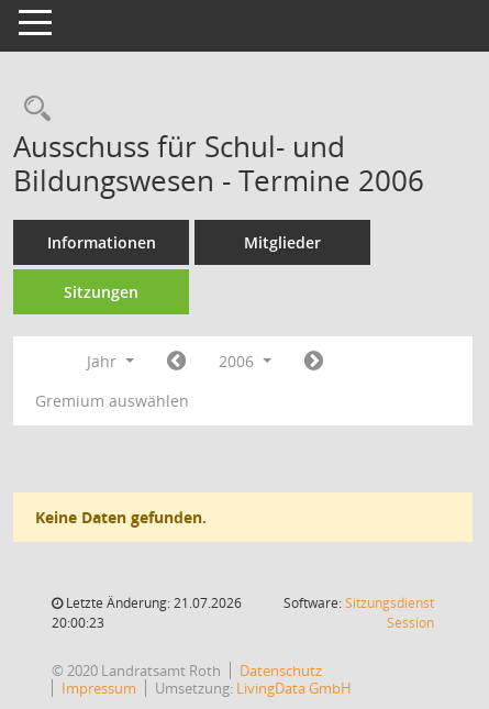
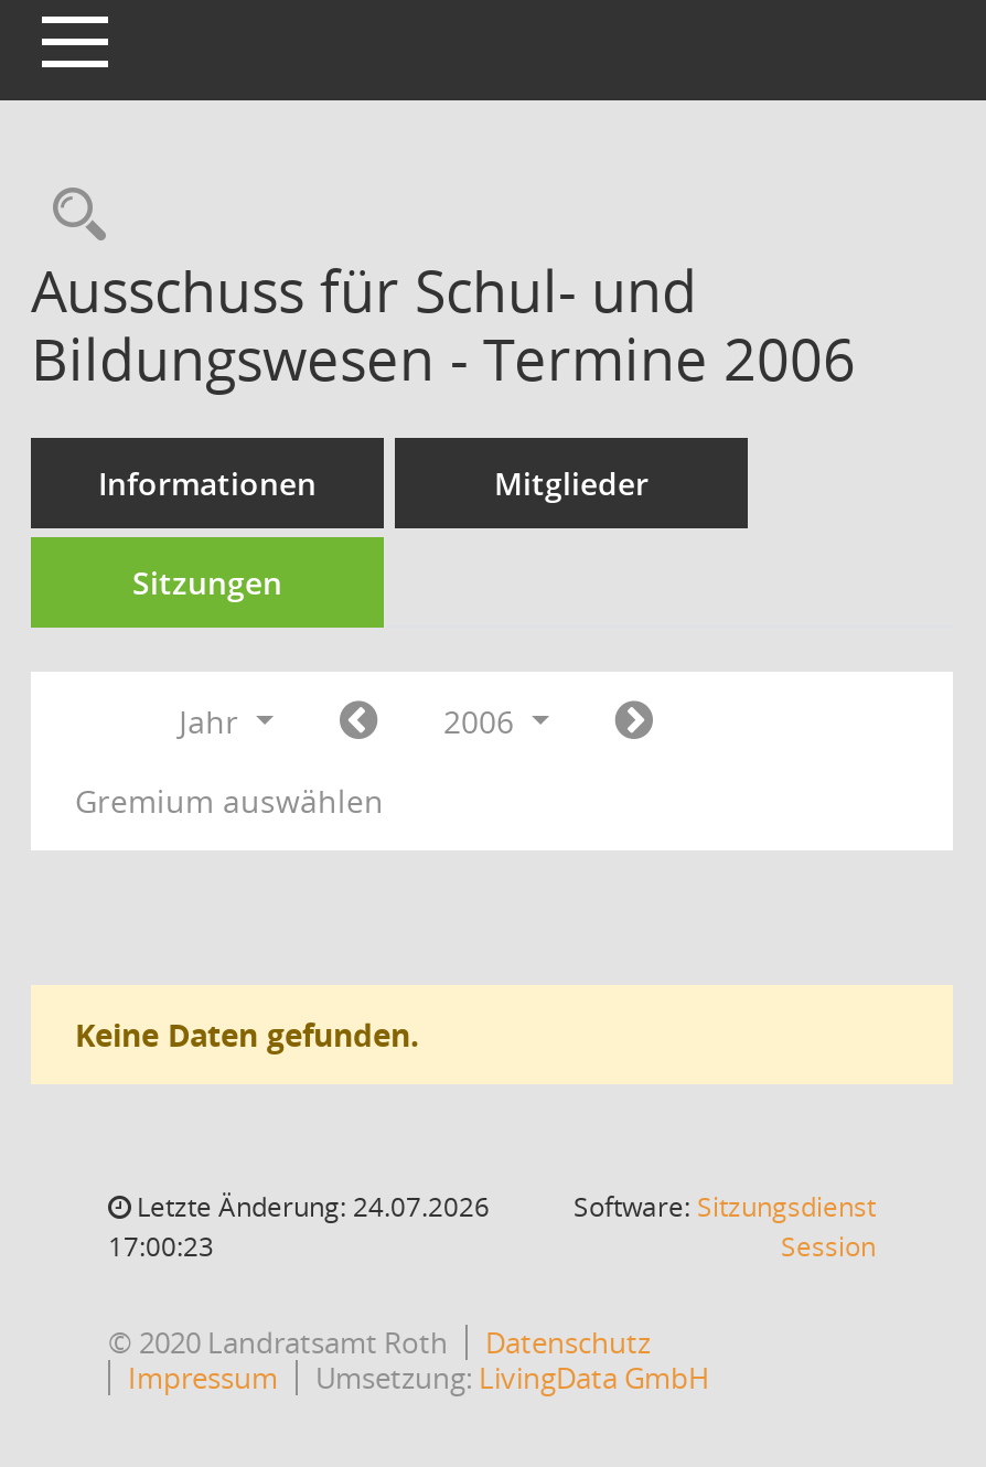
[63,594,242,612] Letzte Änderung: 21.07.2026 -> [130,1188,490,1225] Letzte Änderung: 24.07.2026
[52,613,104,632] 20:00:23 -> [108,1228,214,1265] 17:00:23

